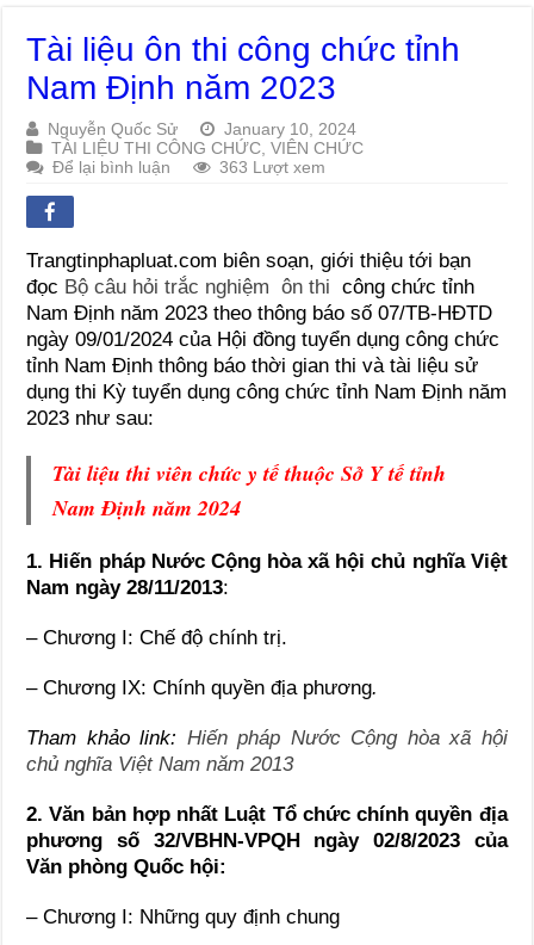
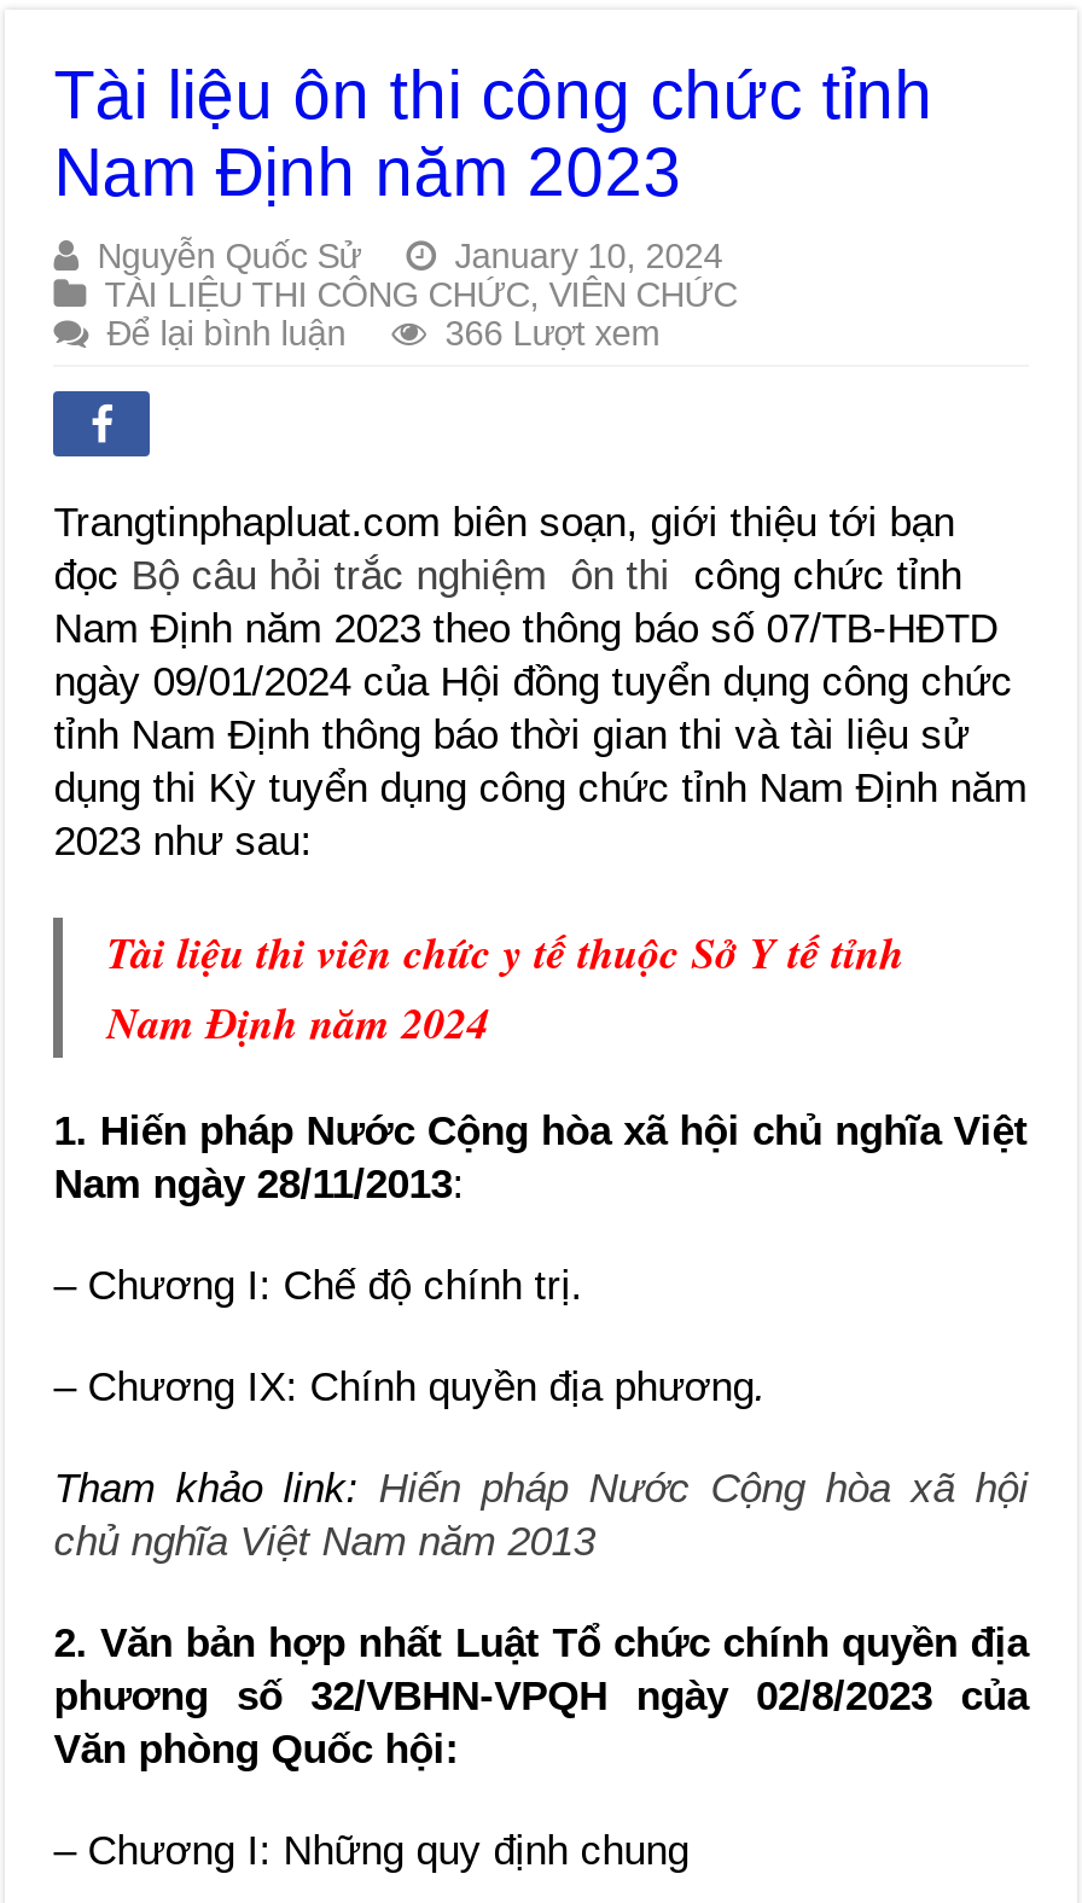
[220,157,326,176] 363 Lượt xem -> [445,313,660,352] 366 Lượt xem

